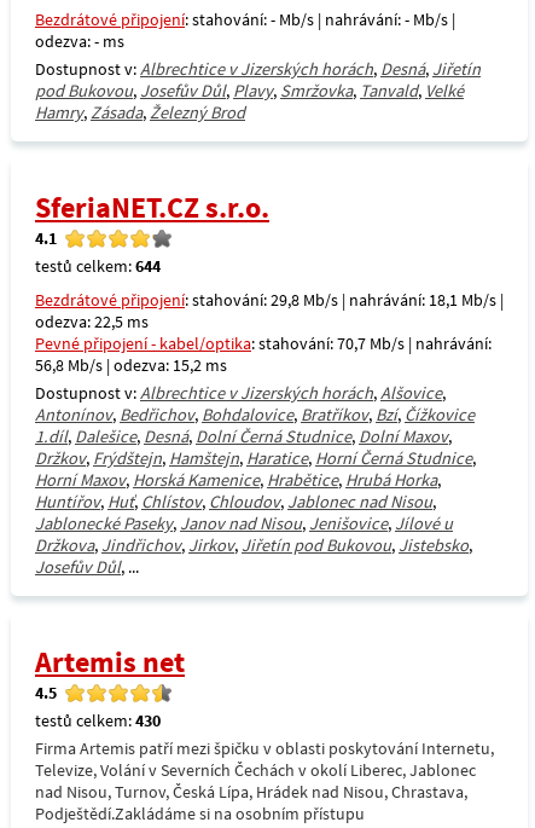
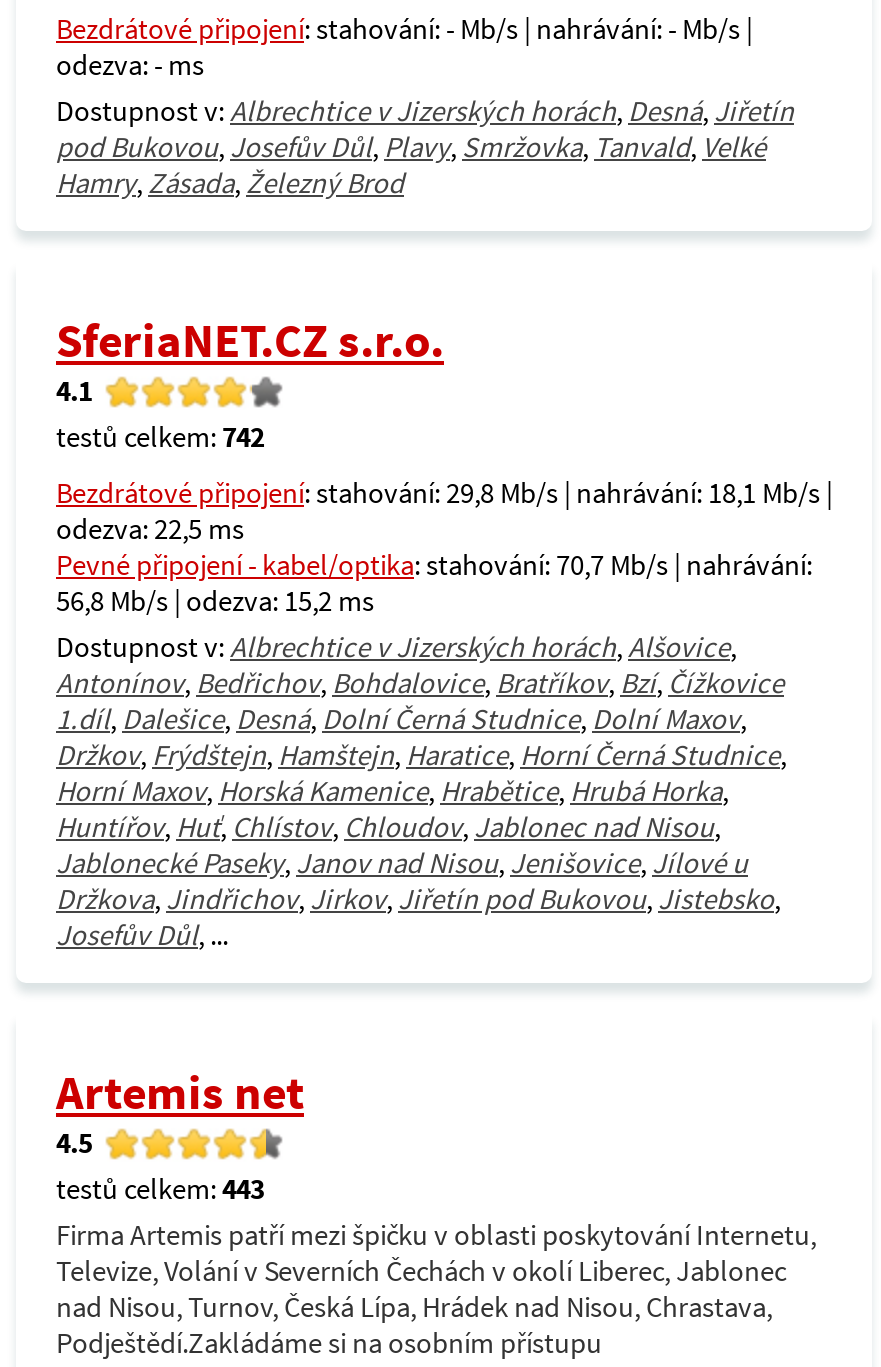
[35,255,161,277] testů celkem: 644 -> [56,419,264,455] testů celkem: 742
[35,710,161,731] testů celkem: 430 -> [56,1171,264,1207] testů celkem: 443

